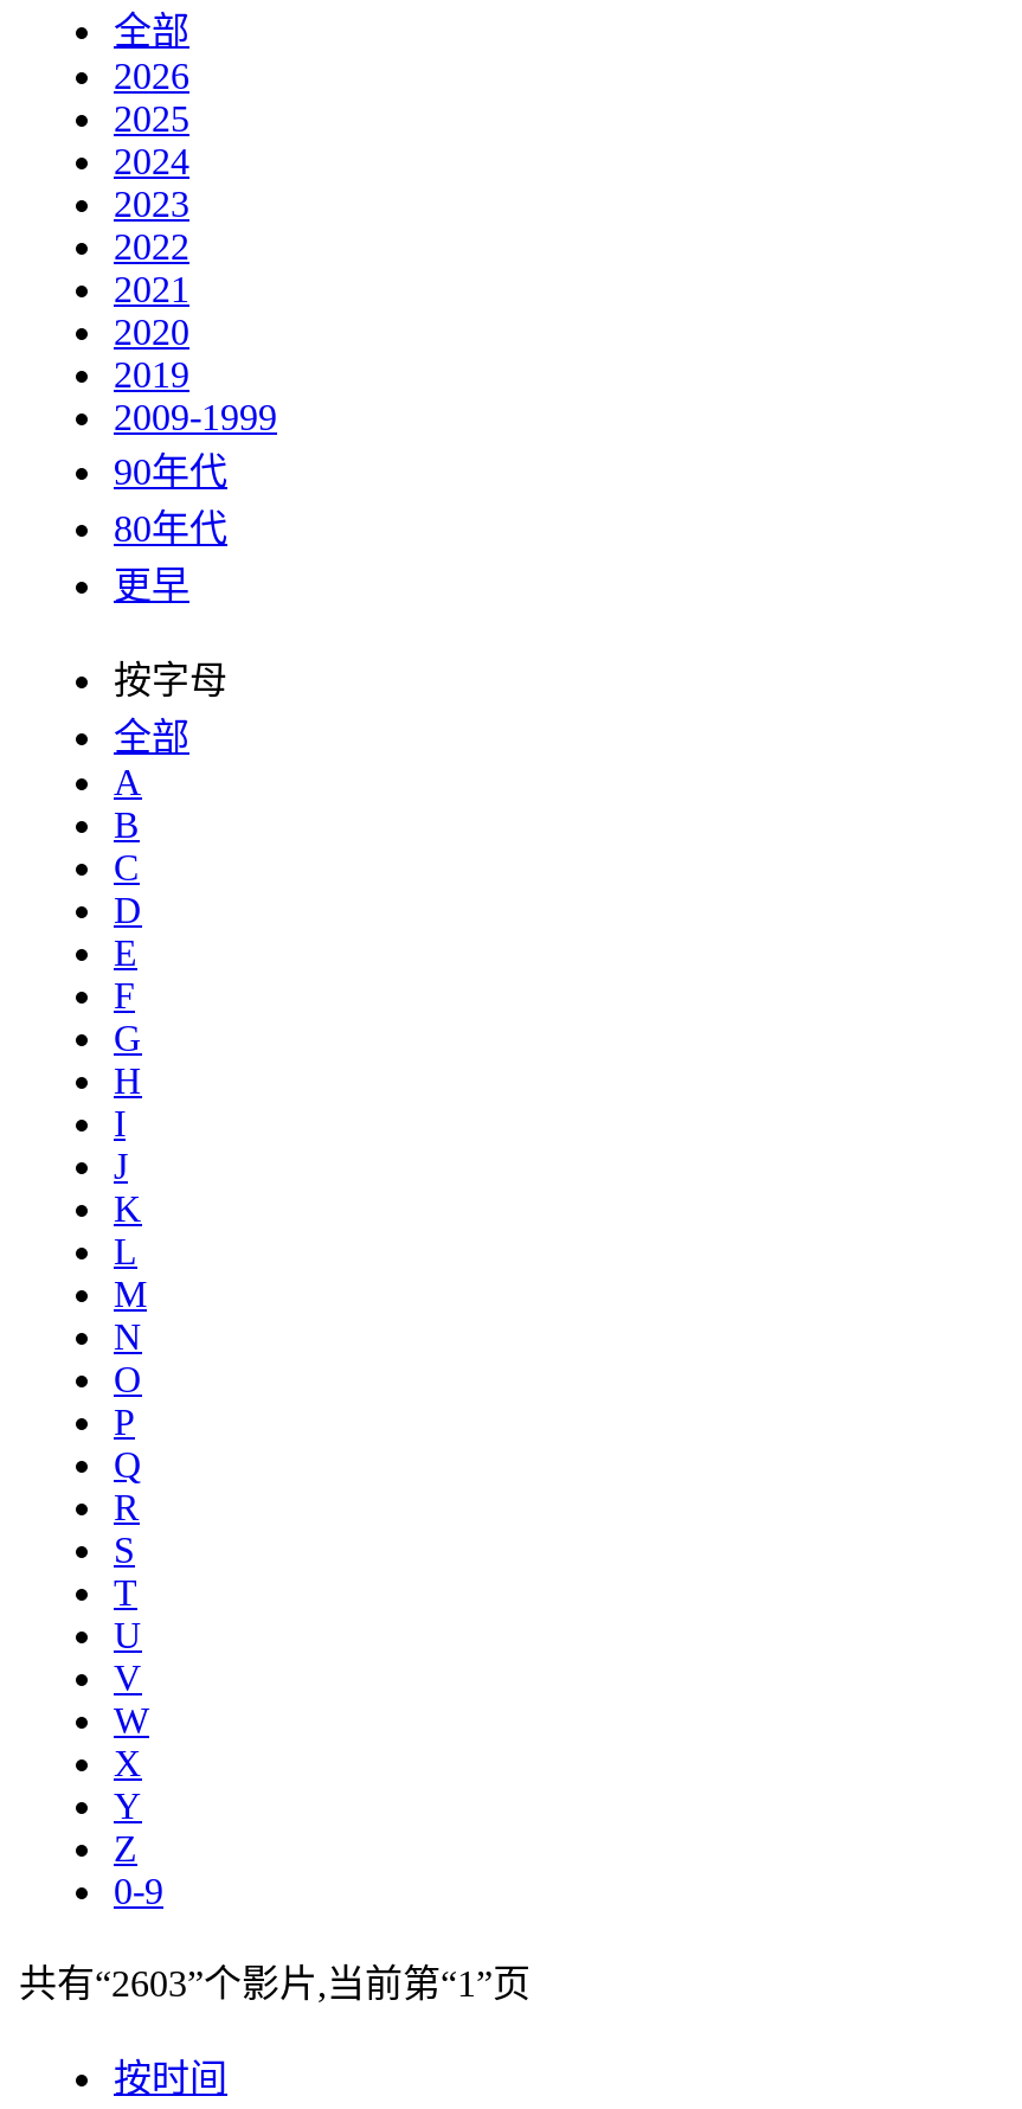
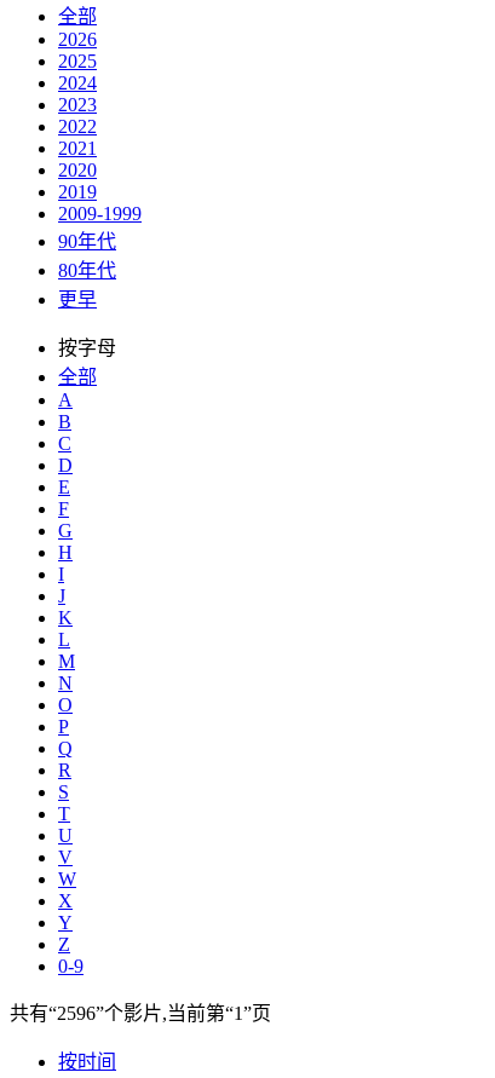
[19,1963,531,2004] 共有“2603”个影片,当前第“1”页 -> [10,1003,271,1024] 共有“2596”个影片,当前第“1”页

